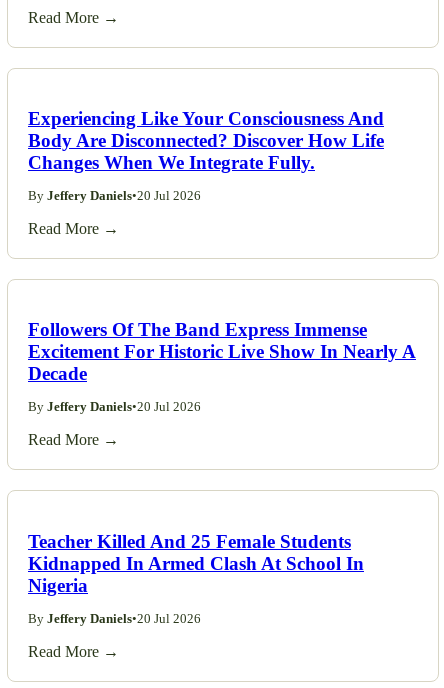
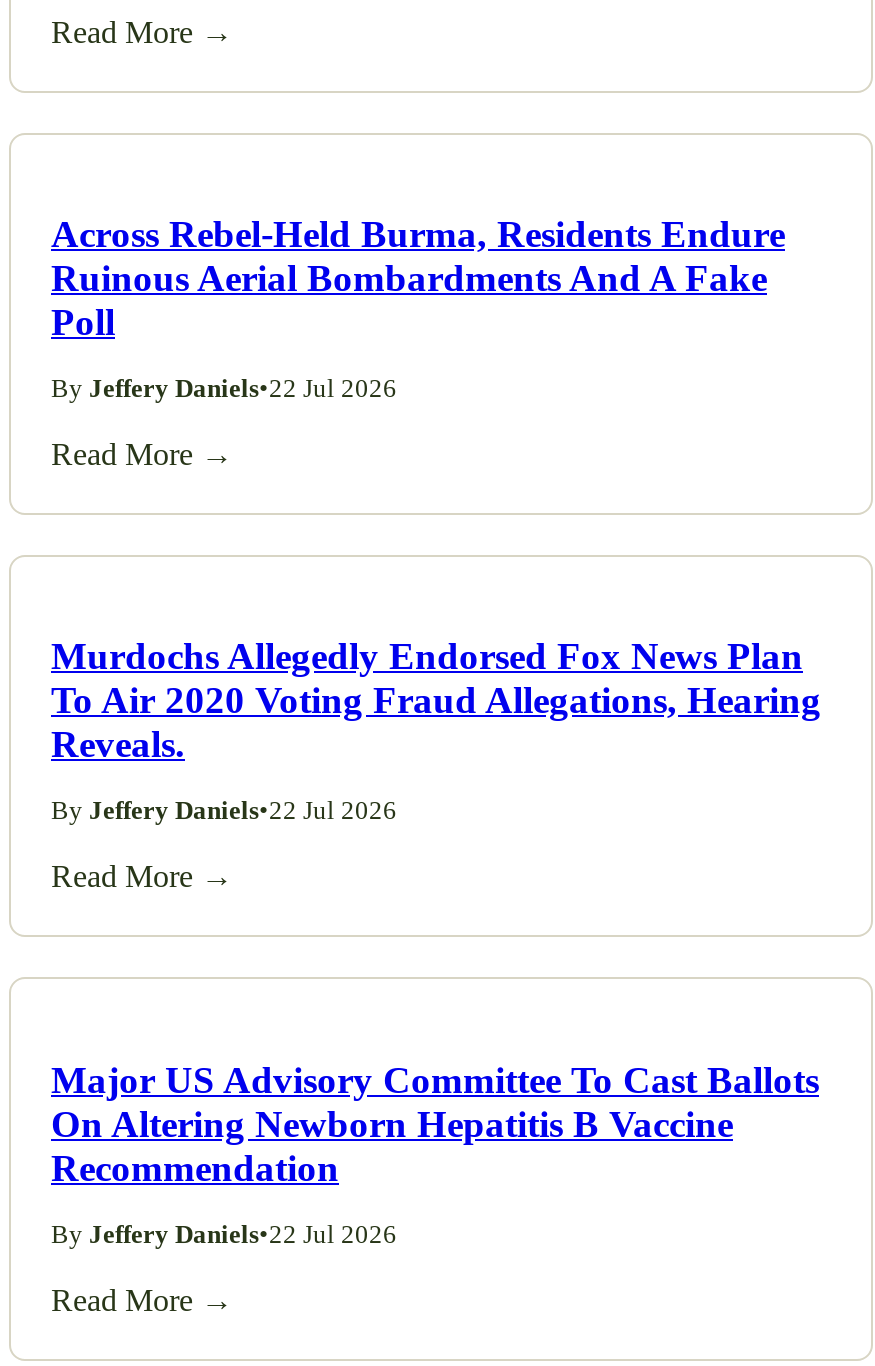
[28,108,384,173] Experiencing Like Your Consciousness And | Body Are Disconnected? Discover How Life | Changes When We Integrate Fully. -> [51,213,785,343] Across Rebel-Held Burma, Residents Endure | Ruinous Aerial Bombardments And A Fake | Poll
[28,189,201,203] By Jeffery Daniels•20 Jul 2026 -> [51,375,397,403] By Jeffery Daniels•22 Jul 2026
[28,319,416,384] Followers Of The Band Express Immense | Excitement For Historic Live Show In Nearly A | Decade -> [51,636,821,766] Murdochs Allegedly Endorsed Fox News Plan | To Air 2020 Voting Fraud Allegations, Hearing | Reveals.
[28,400,201,414] By Jeffery Daniels•20 Jul 2026 -> [51,798,397,826] By Jeffery Daniels•22 Jul 2026
[28,531,364,596] Teacher Killed And 25 Female Students | Kidnapped In Armed Clash At School In | Nigeria -> [51,1058,819,1188] Major US Advisory Committee To Cast Ballots | On Altering Newborn Hepatitis B Vaccine | Recommendation
[28,612,201,626] By Jeffery Daniels•20 Jul 2026 -> [51,1220,397,1248] By Jeffery Daniels•22 Jul 2026

